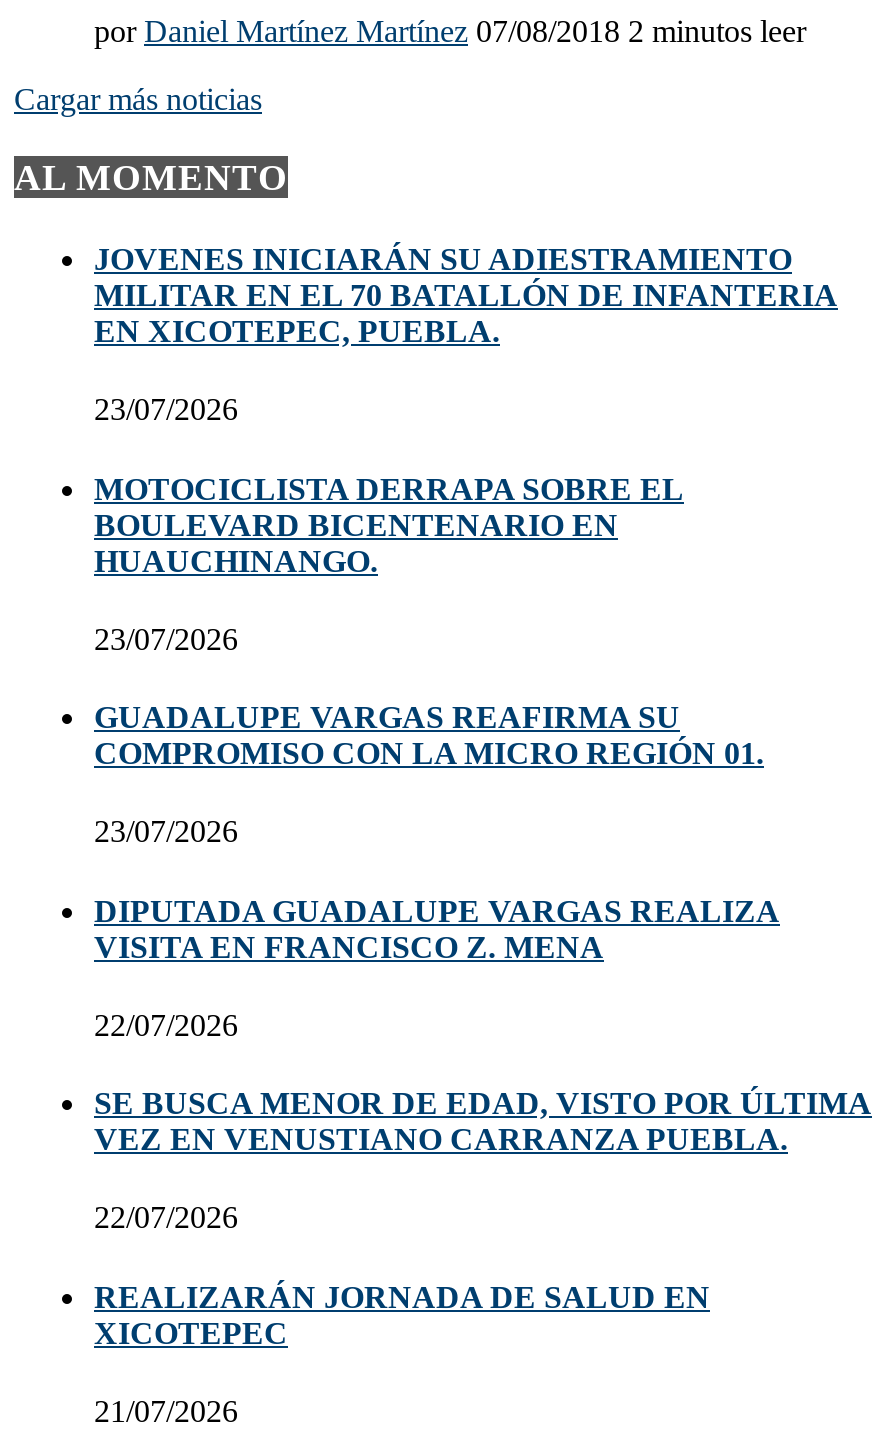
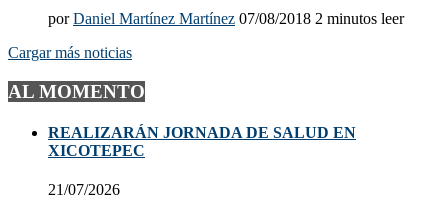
[94,242,872,1235] JOVENES INICIARÁN SU ADIESTRAMIENTO | MILITAR EN EL 70 BATALLÓN DE INFANTERIA | EN XICOTEPEC, PUEBLA. | 23/07/2026 | MOTOCICLISTA DERRAPA SOBRE EL | BOULEVARD BICENTENARIO EN | HUAUCHINANGO. | 23/07/2026 | GUADALUPE VARGAS REAFIRMA SU | COMPROMISO CON LA MICRO REGIÓN 01. | 23/07/2026 | DIPUTADA GUADALUPE VARGAS REALIZA | VISITA EN FRANCISCO Z. MENA | 22/07/2026 | SE BUSCA MENOR DE EDAD, VISTO POR ÚLTIMA | VEZ EN VENUSTIANO CARRANZA PUEBLA. | 22/07/2026 -> none

